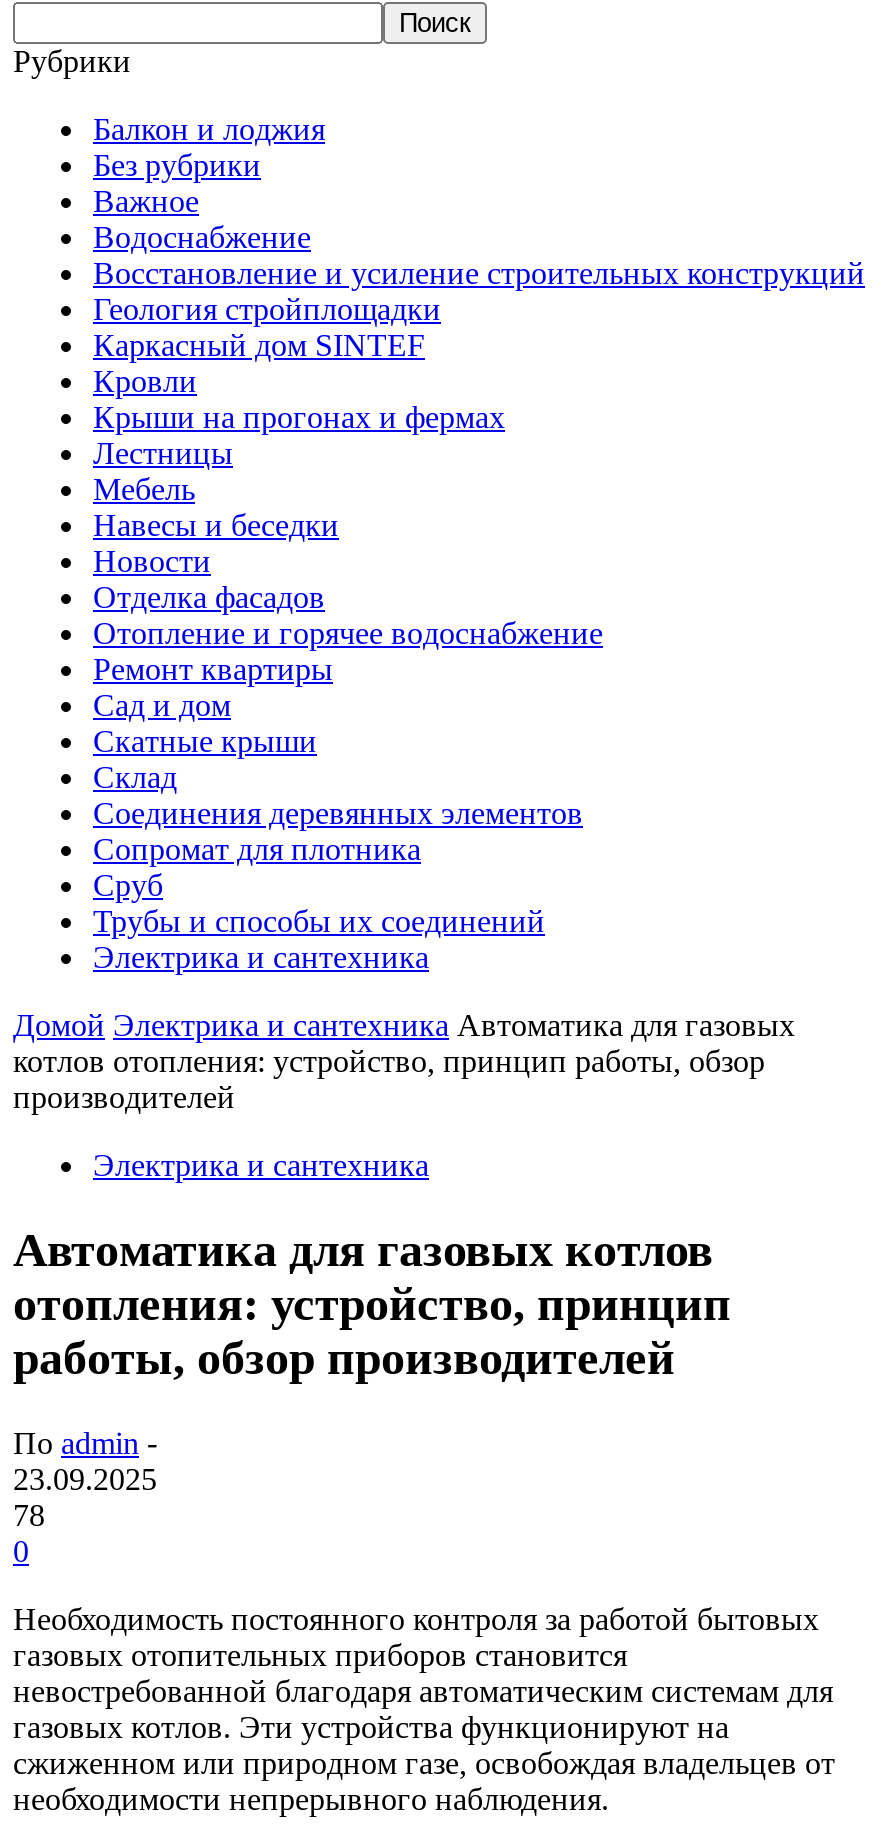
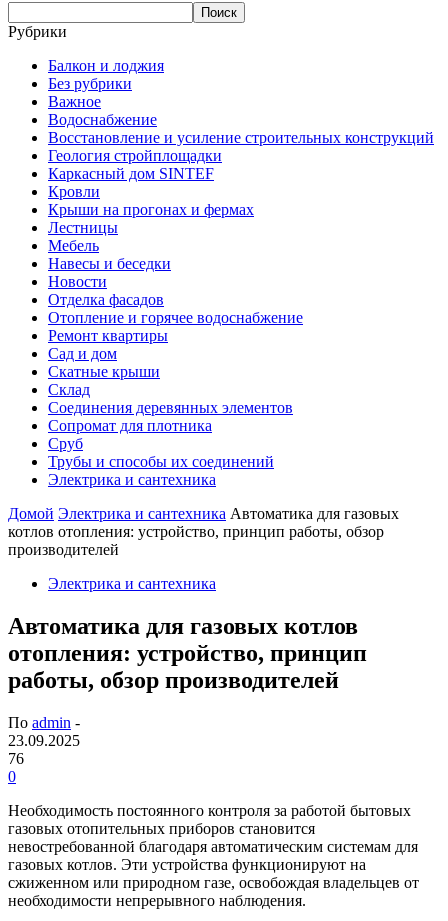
[13,1498,45,1532] 78 -> [8,750,24,767] 76

